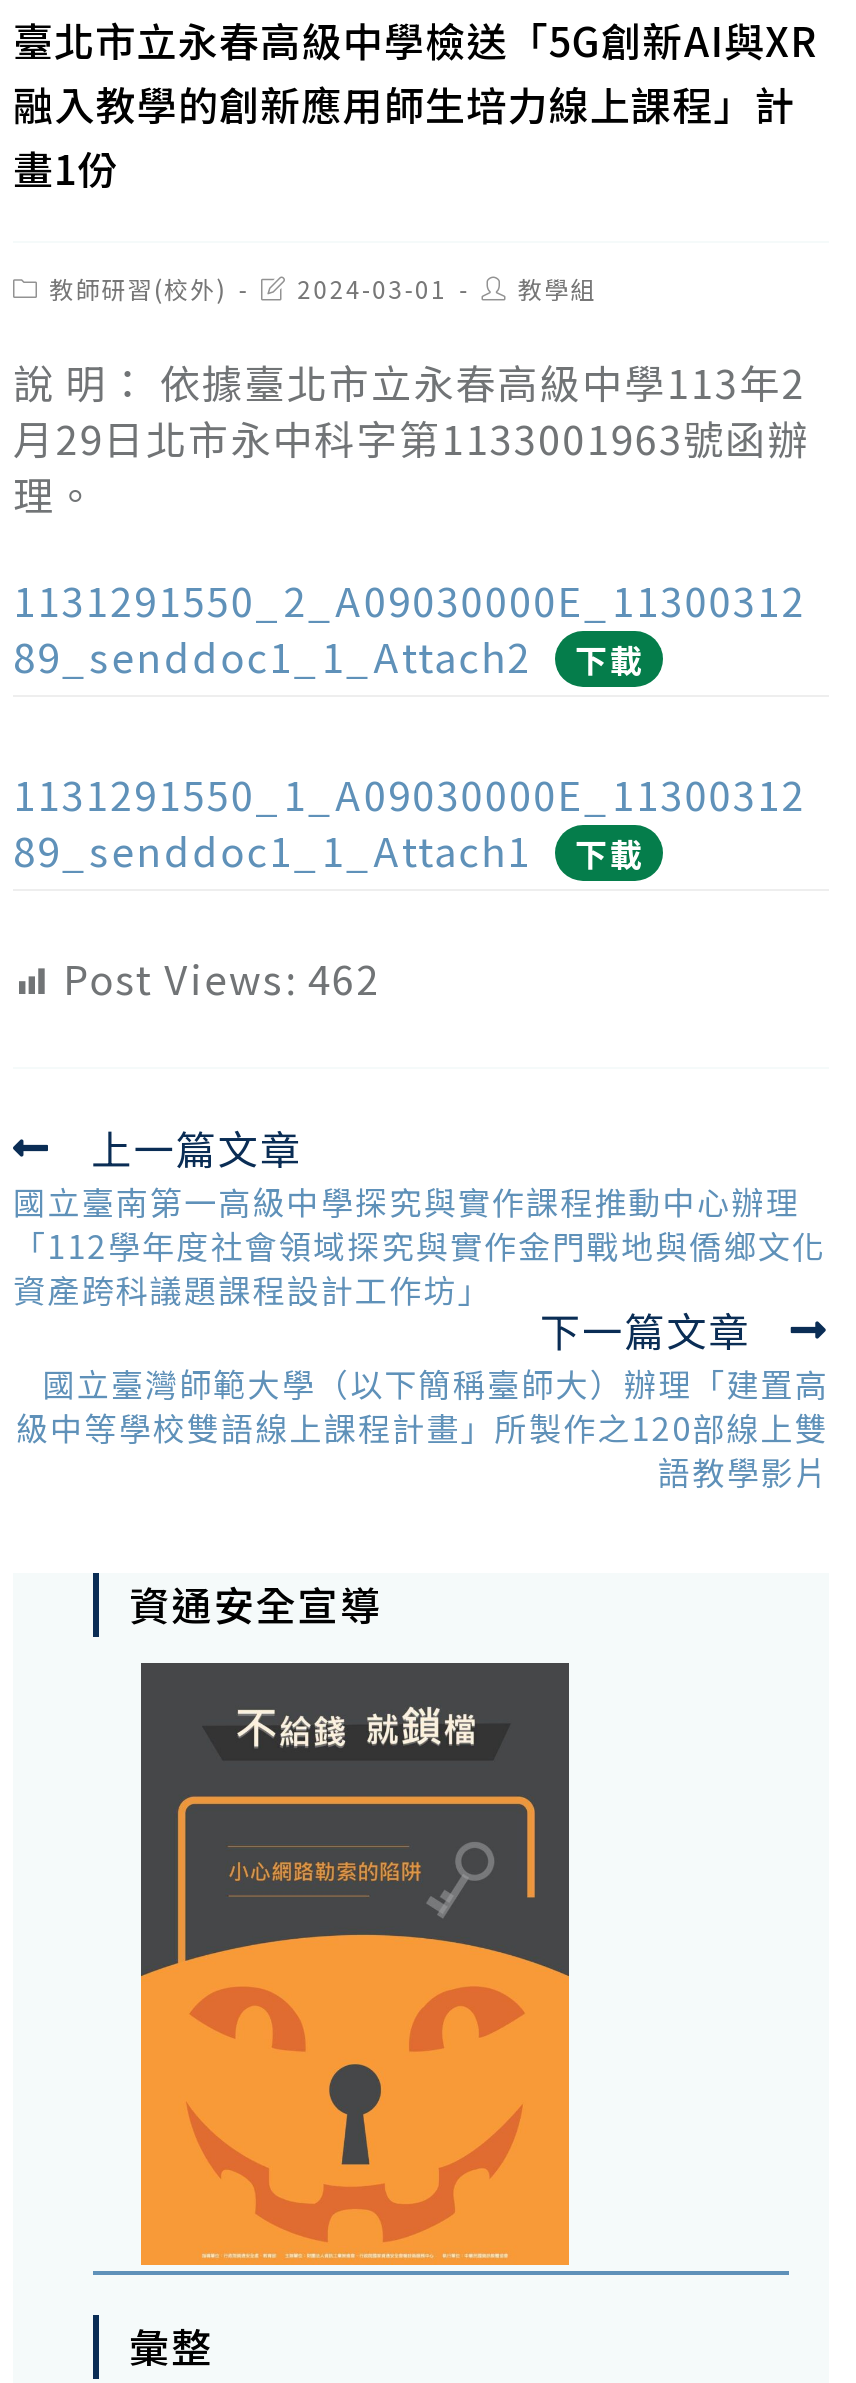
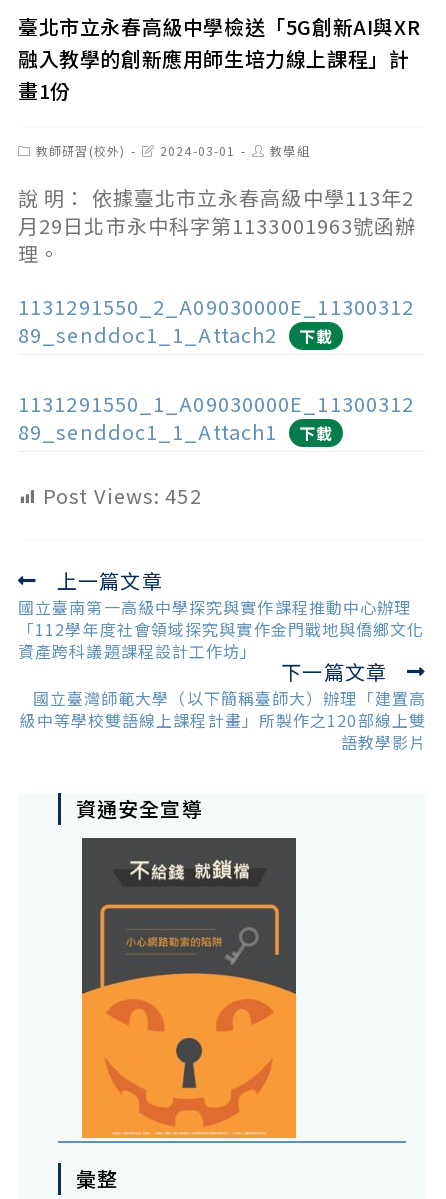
[63,949,380,1007] Post Views: 462 -> [43,481,202,510] Post Views: 452

